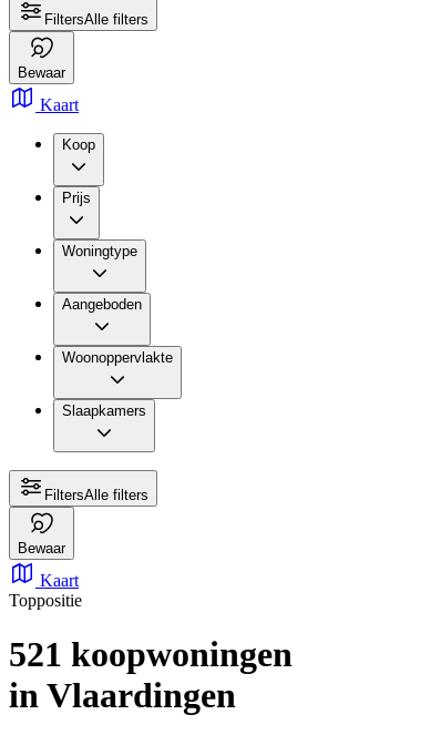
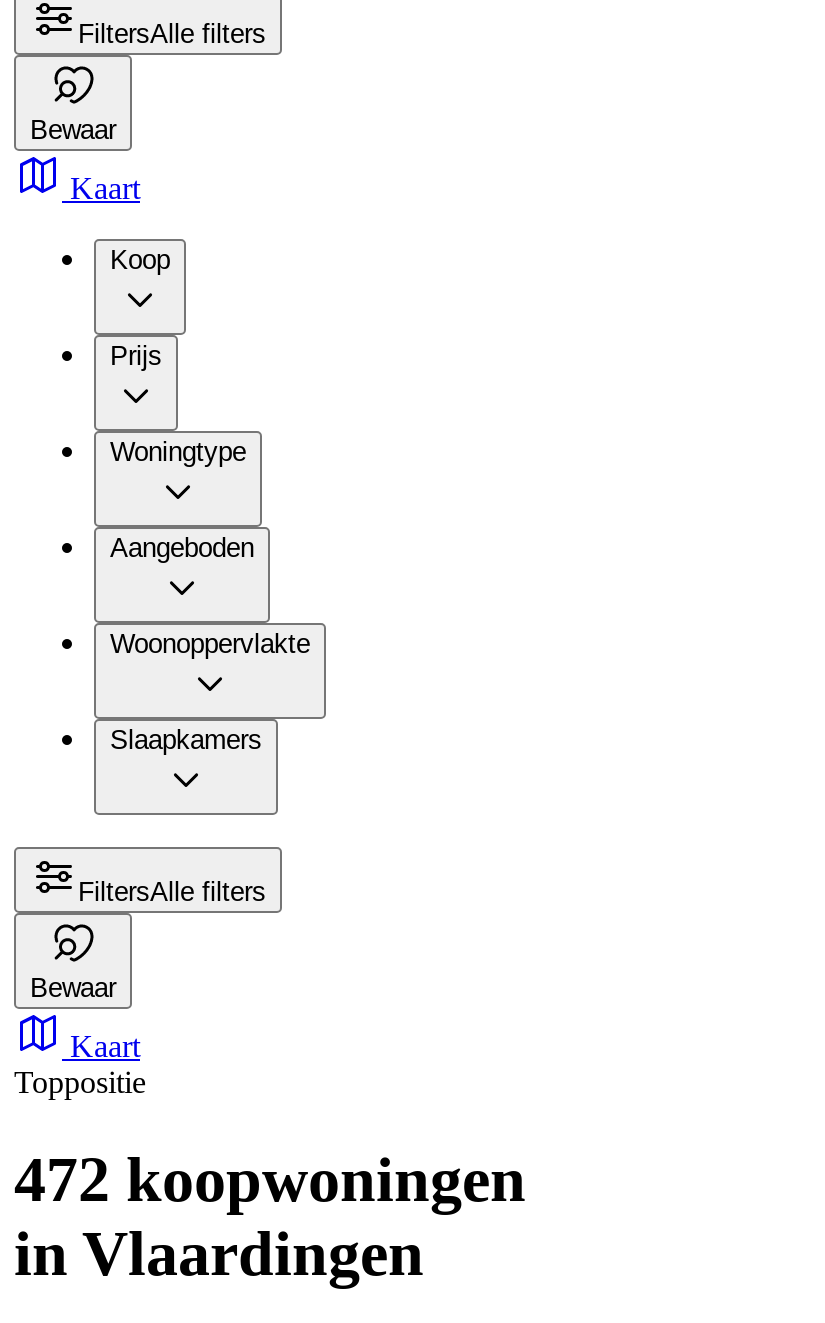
[9,634,293,674] 521 koopwoningen -> [14,1143,526,1215] 472 koopwoningen

